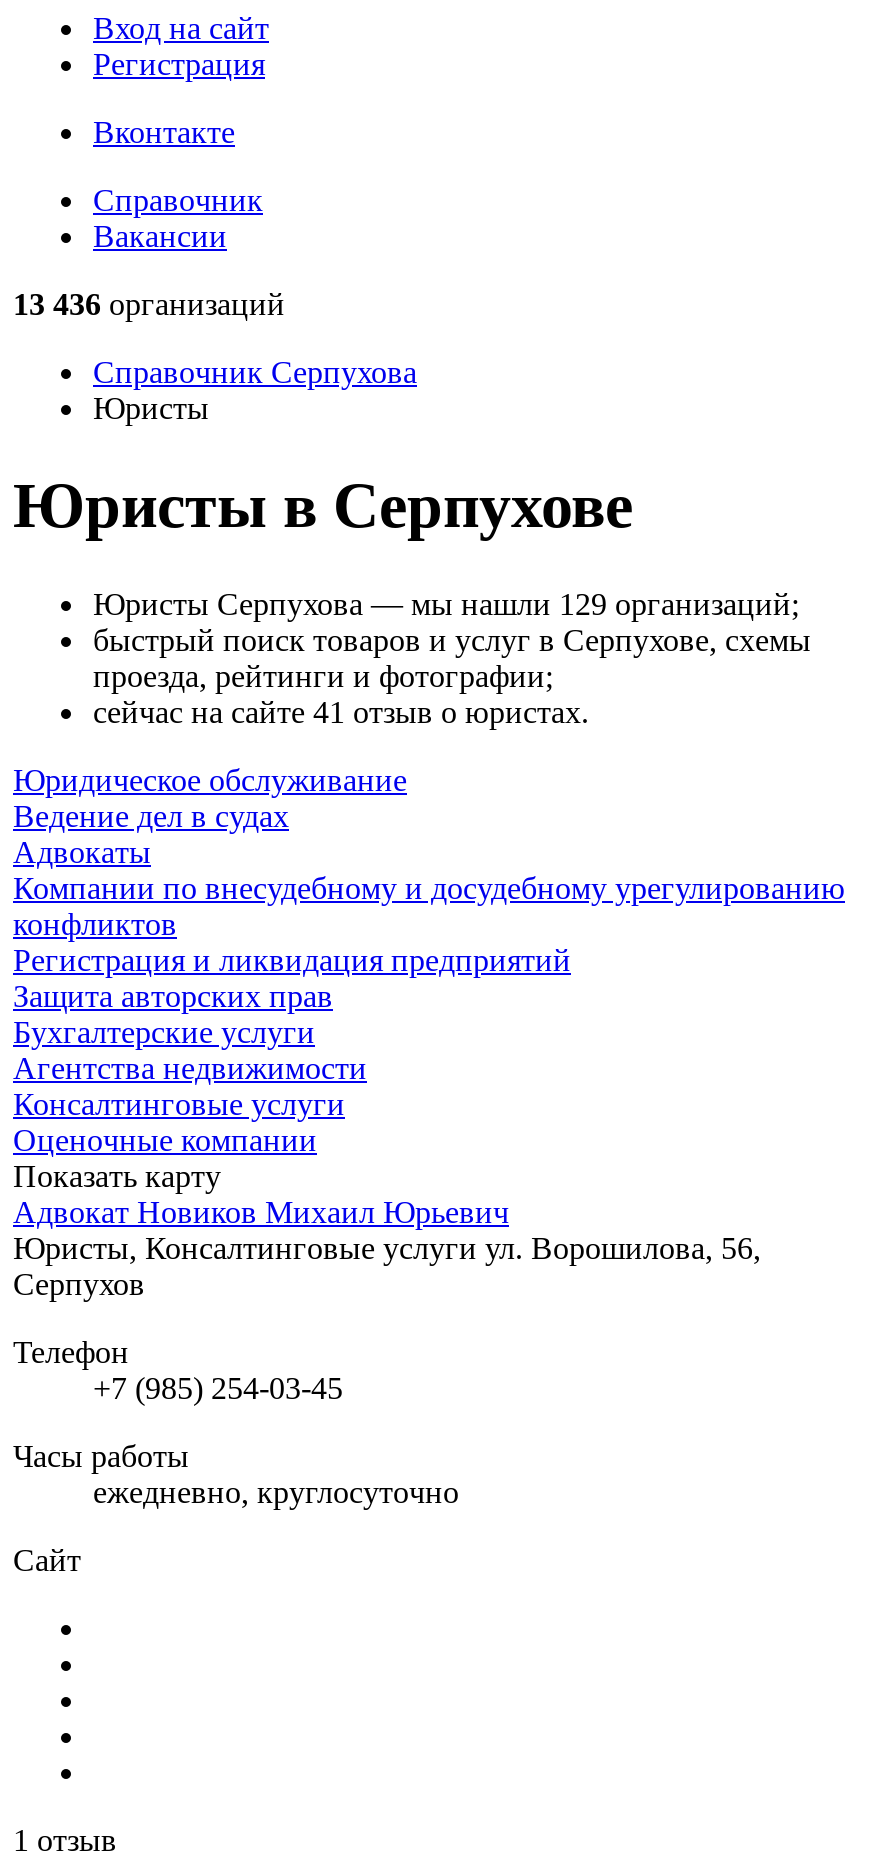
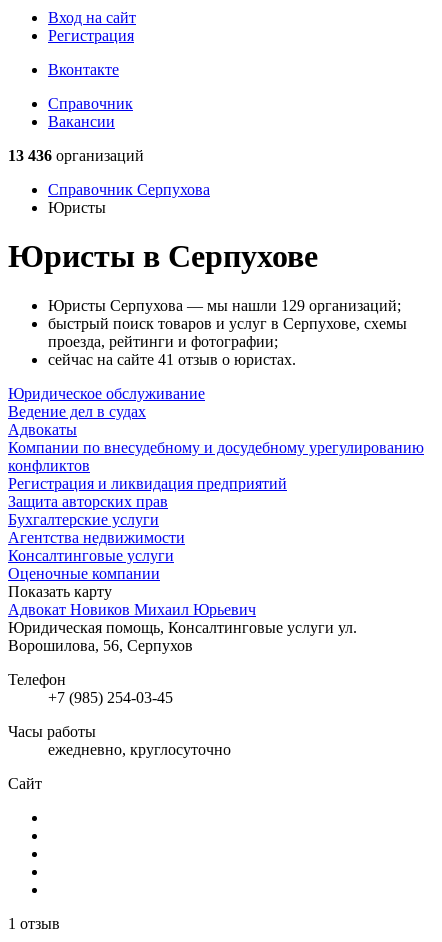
[13,1231,761,1301] Юристы, Консалтинговые услуги ул. Ворошилова, 56, | Серпухов -> [8,619,357,654] Юридическая помощь, Консалтинговые услуги ул. | Ворошилова, 56, Серпухов

